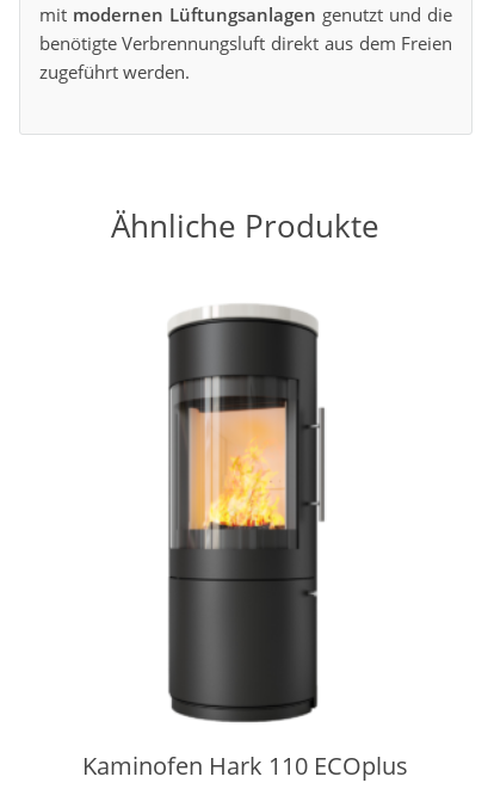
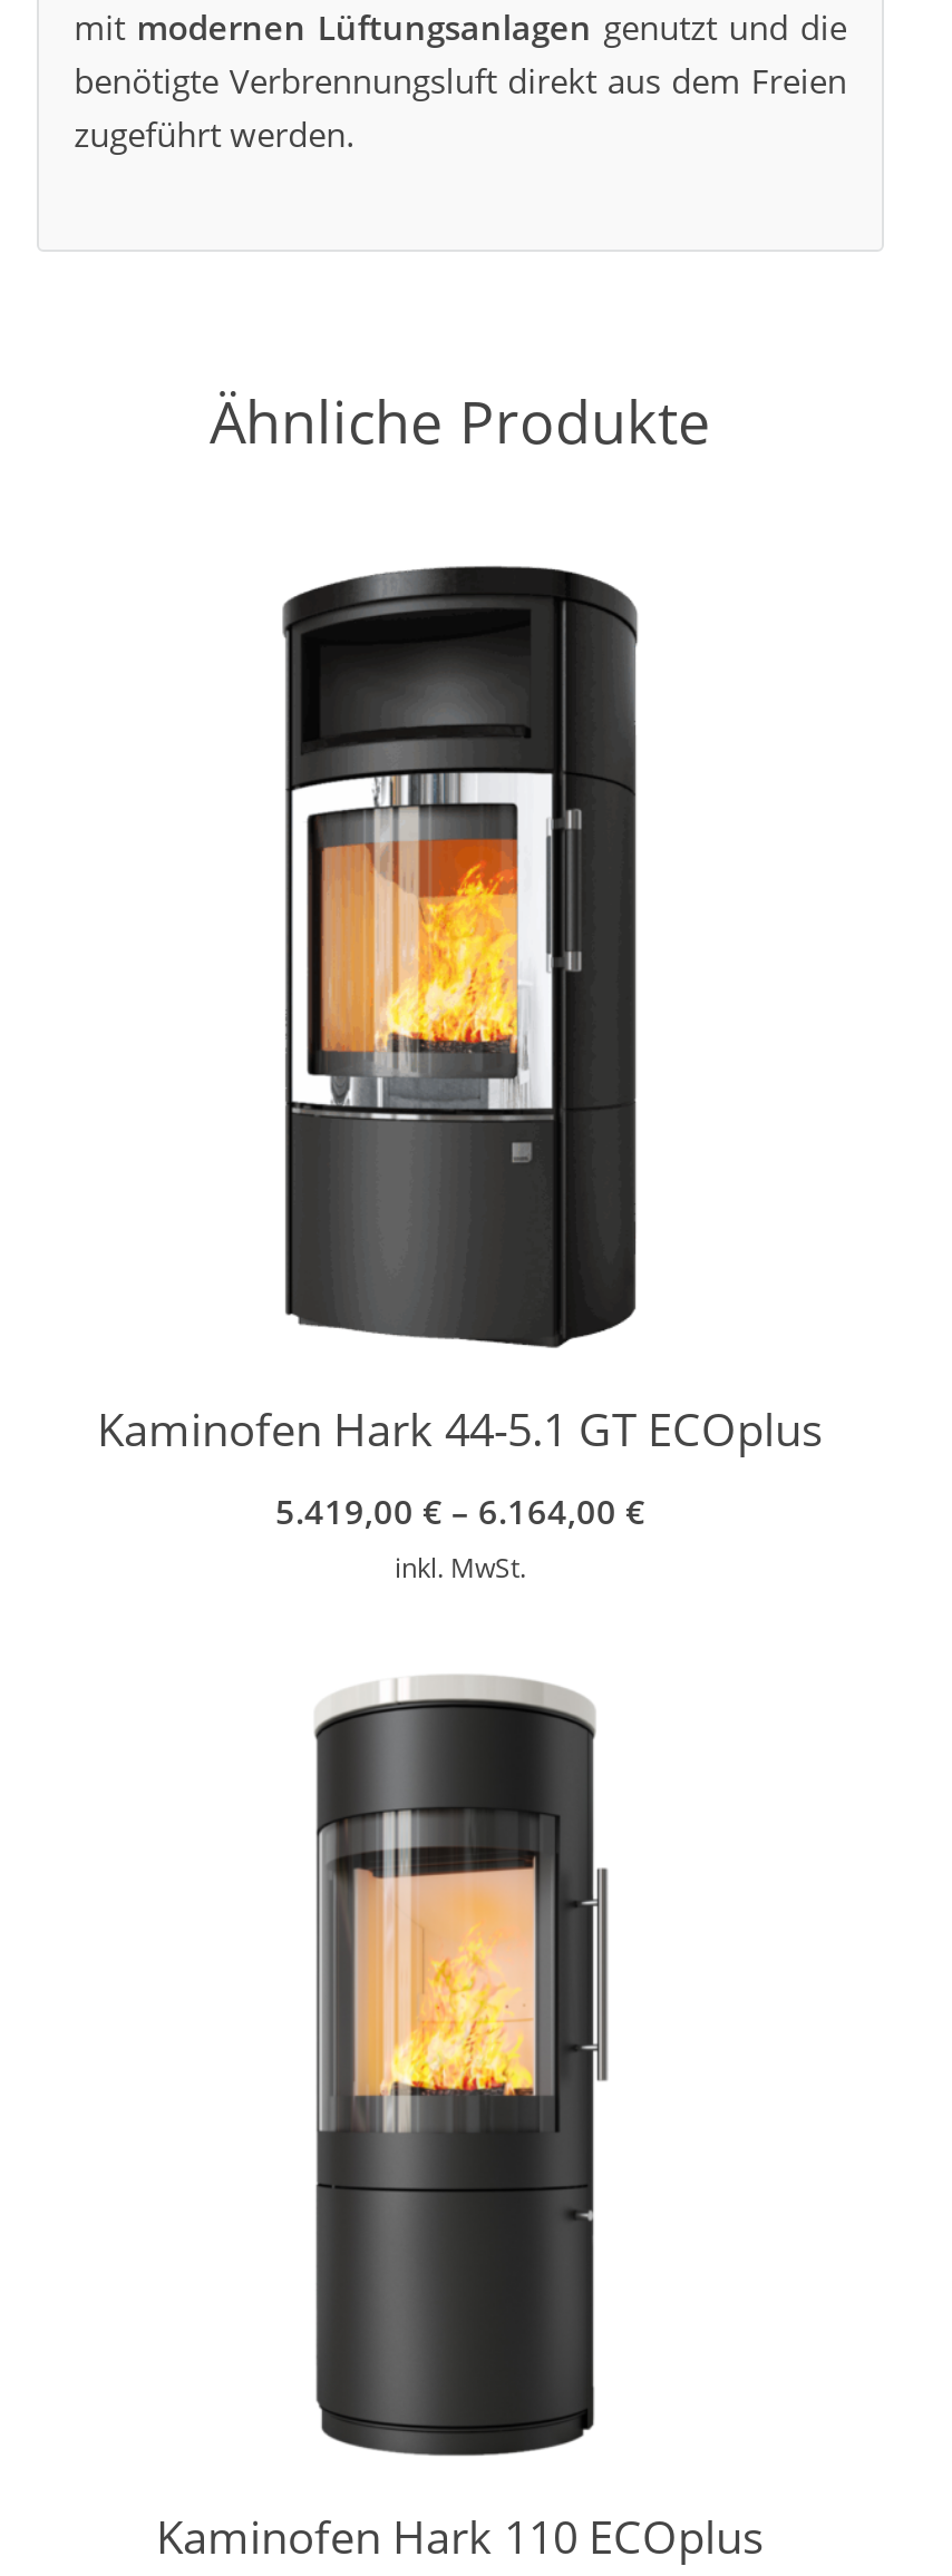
none -> [97,564,824,1586] [image] | Kaminofen Hark 44-5.1 GT ECOplus | 5.419,00 €– 6.164,00 € | inkl. MwSt.

